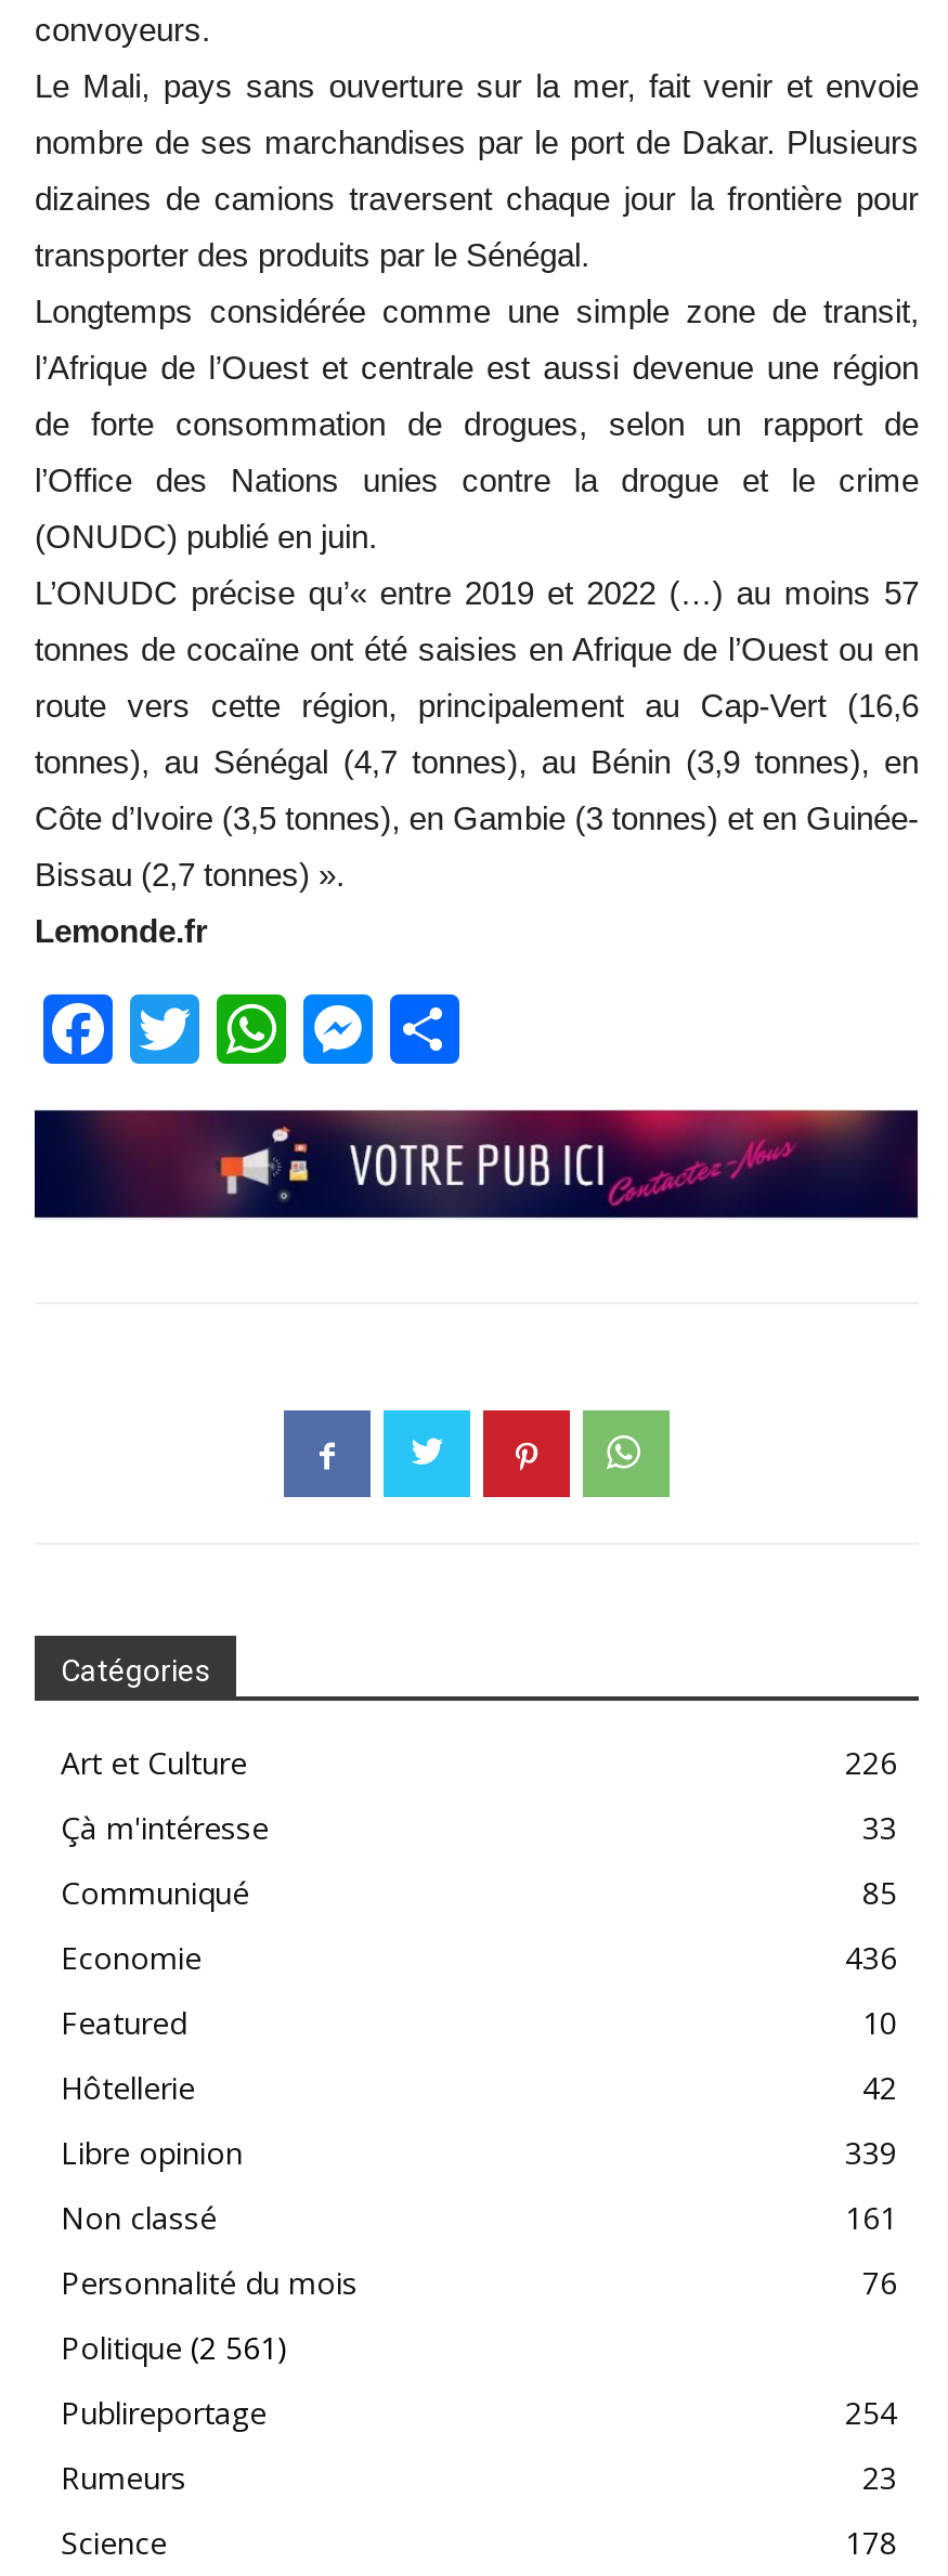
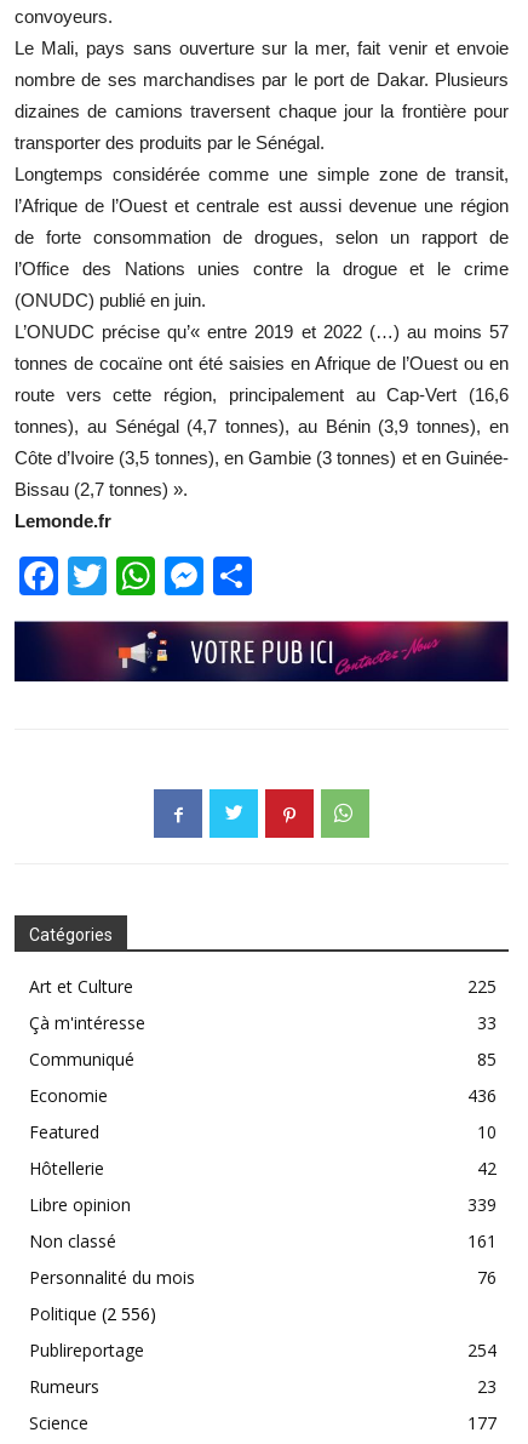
[845,1741,897,1782] 226 -> [467,974,497,997] 225
[61,2326,288,2367] Politique (2 561) -> [29,1302,156,1325] Politique (2 556)
[845,2521,897,2562] 178 -> [467,1411,497,1434] 177

